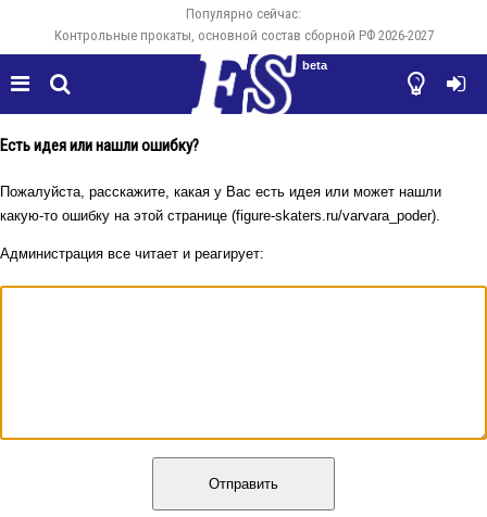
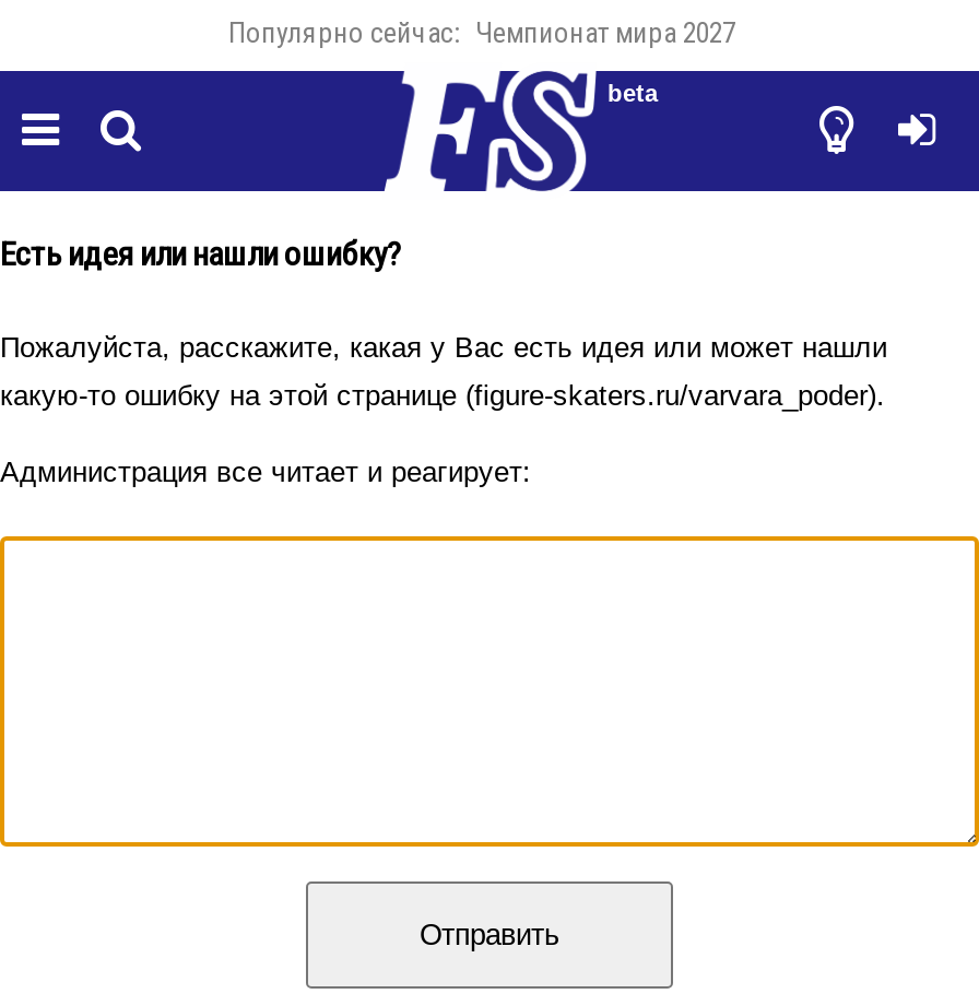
[54,5,433,43] Популярно сейчас: | Контрольные прокаты, основной состав сборной РФ 2026-2027 -> [228,16,735,49] Популярно сейчас: Чемпионат мира 2027

